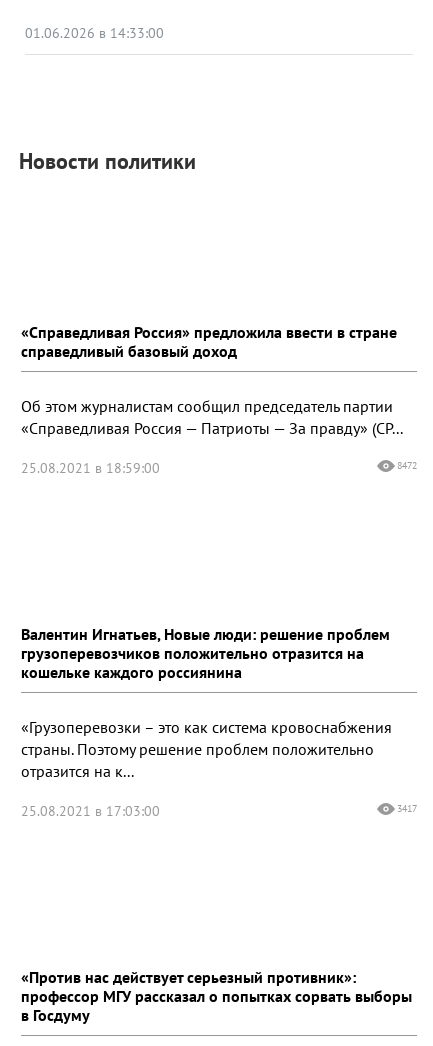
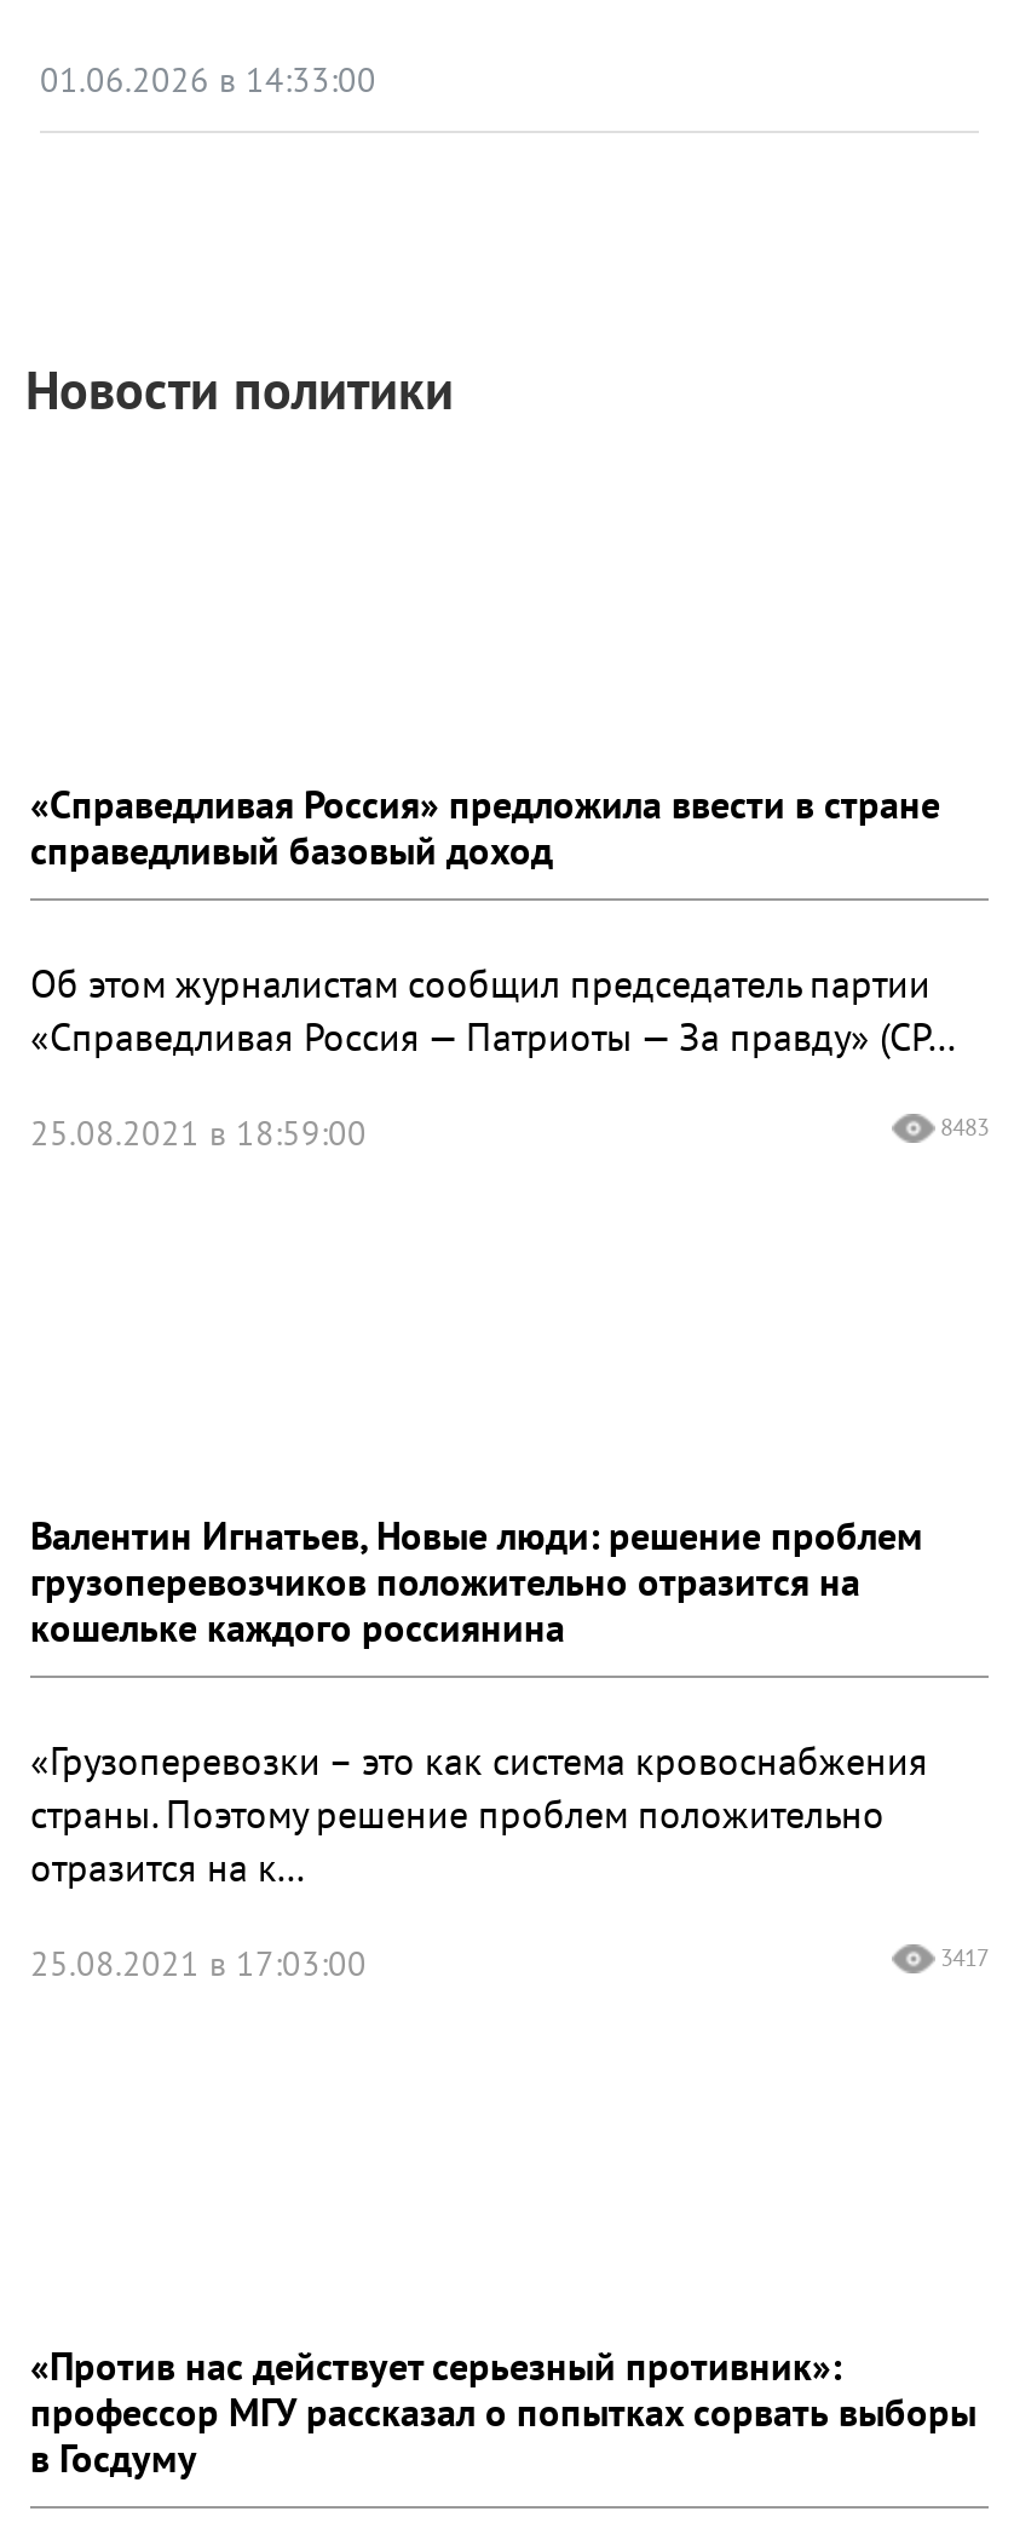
[397,459,417,472] 8472 -> [940,1111,989,1143] 8483

